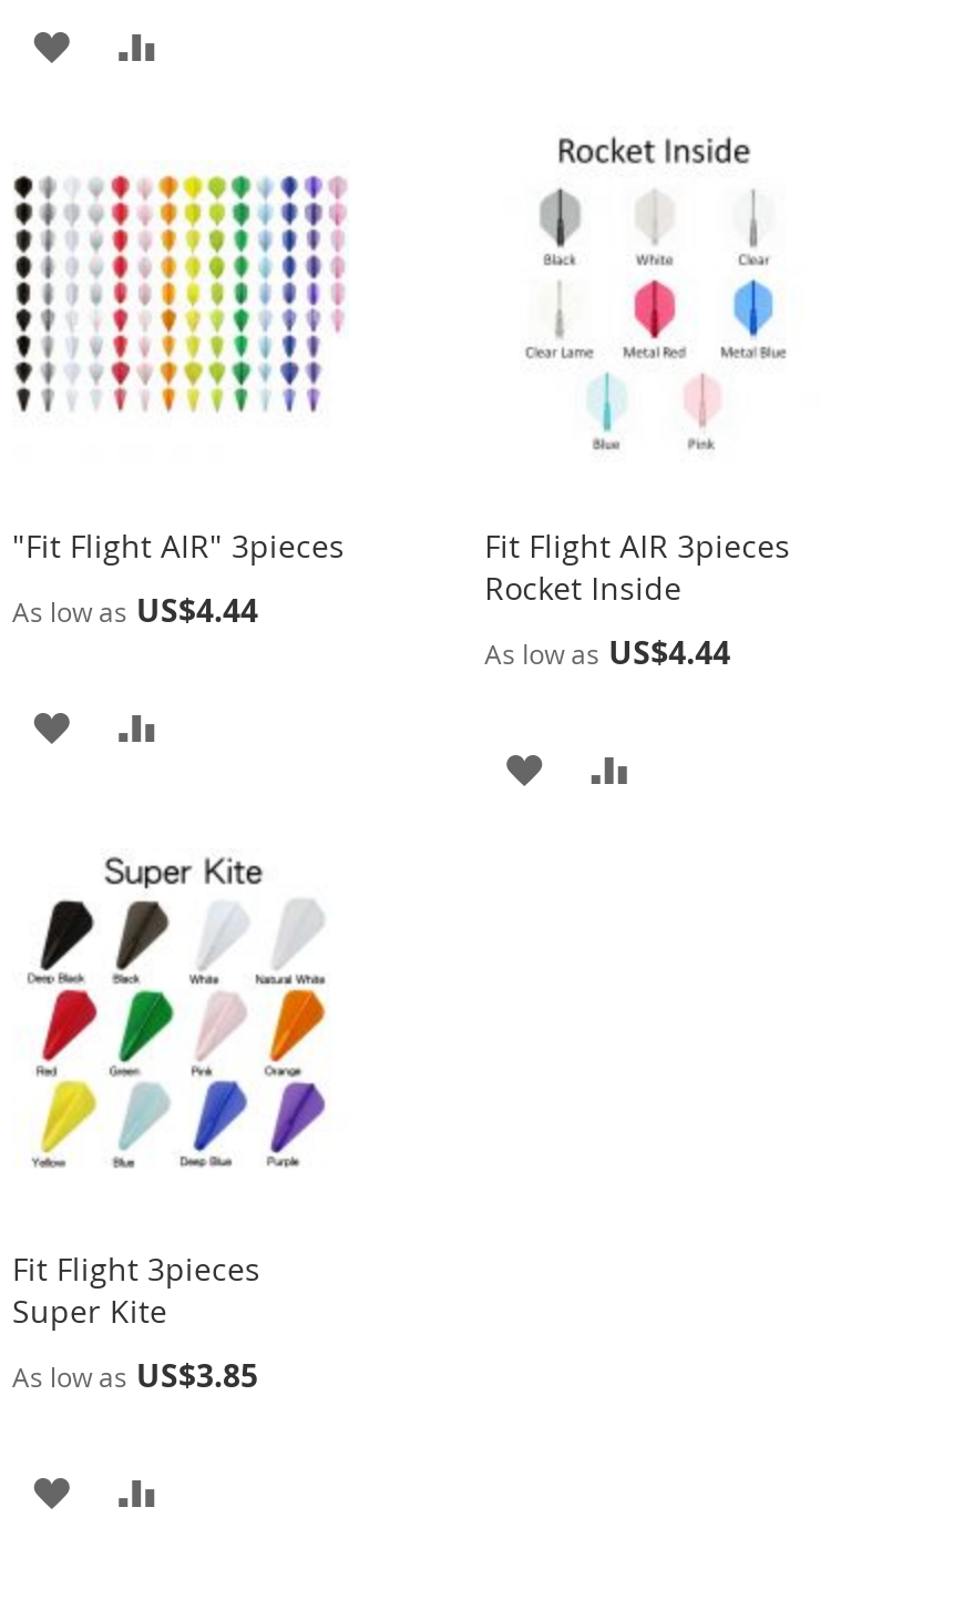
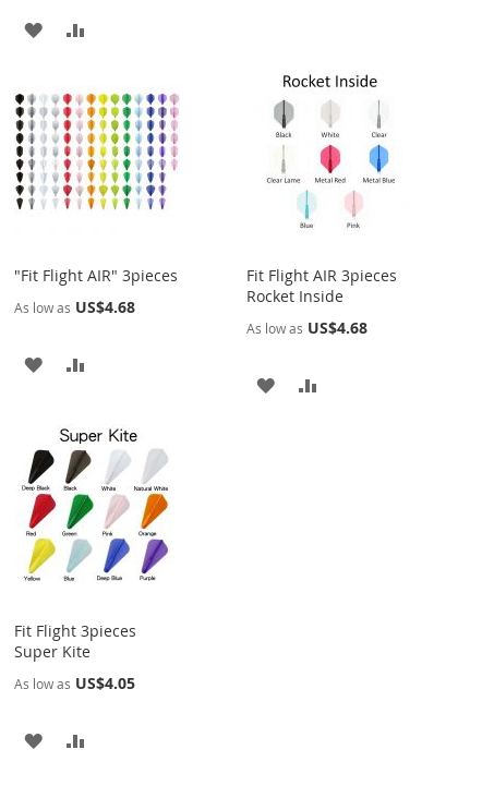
[12,588,258,630] As low as US$4.44 -> [14,296,135,317] As low as US$4.68
[485,630,731,672] As low as US$4.44 -> [247,317,368,338] As low as US$4.68
[12,1353,258,1395] As low as US$3.85 -> [14,672,135,693] As low as US$4.05

